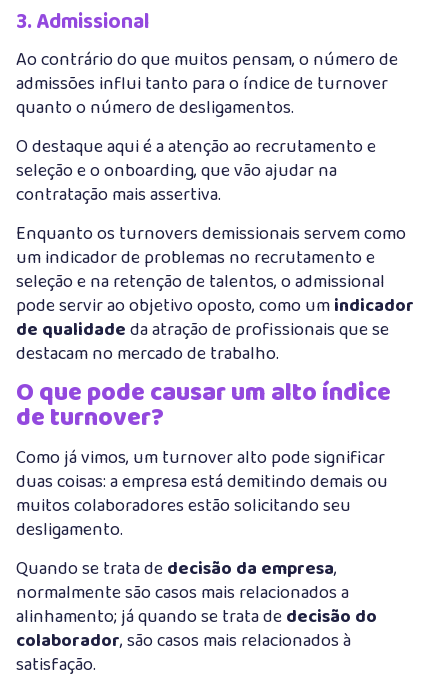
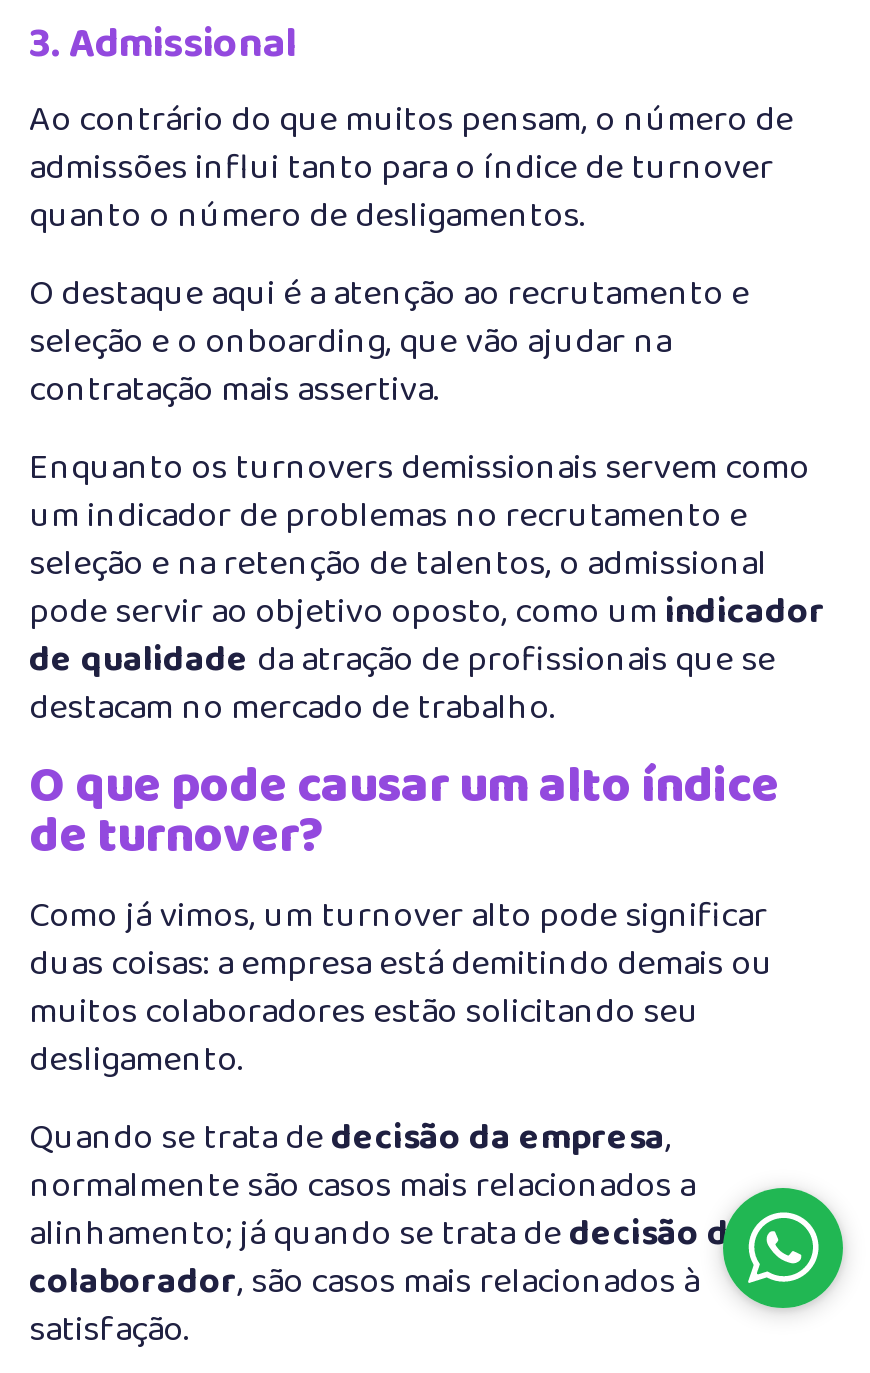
none -> [721,1185,847,1315] [image]

